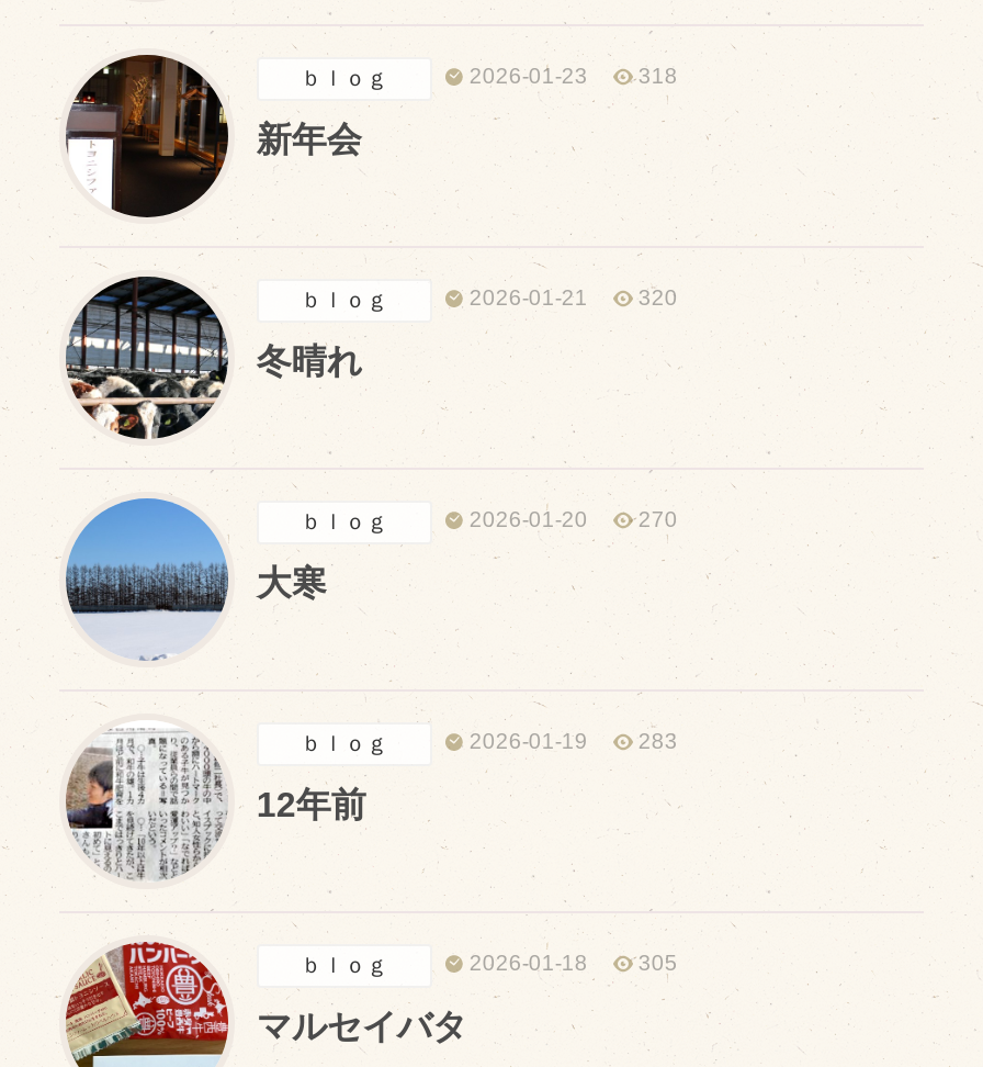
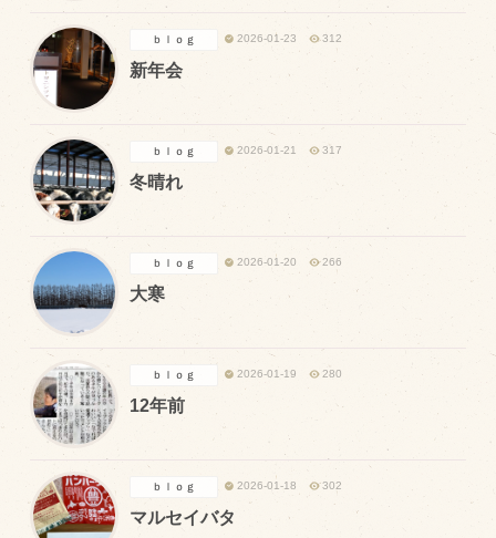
[638,64,678,88] 318 -> [322,32,342,44] 312
[638,285,678,310] 320 -> [322,144,342,156] 317
[638,507,678,531] 270 -> [322,256,342,268] 266
[638,729,678,753] 283 -> [322,368,342,380] 280
[638,951,678,975] 305 -> [322,479,342,492] 302

